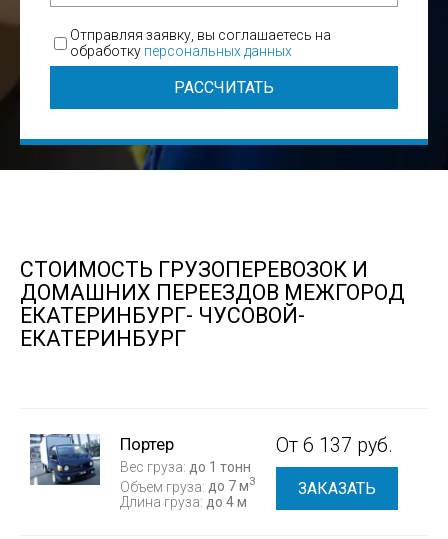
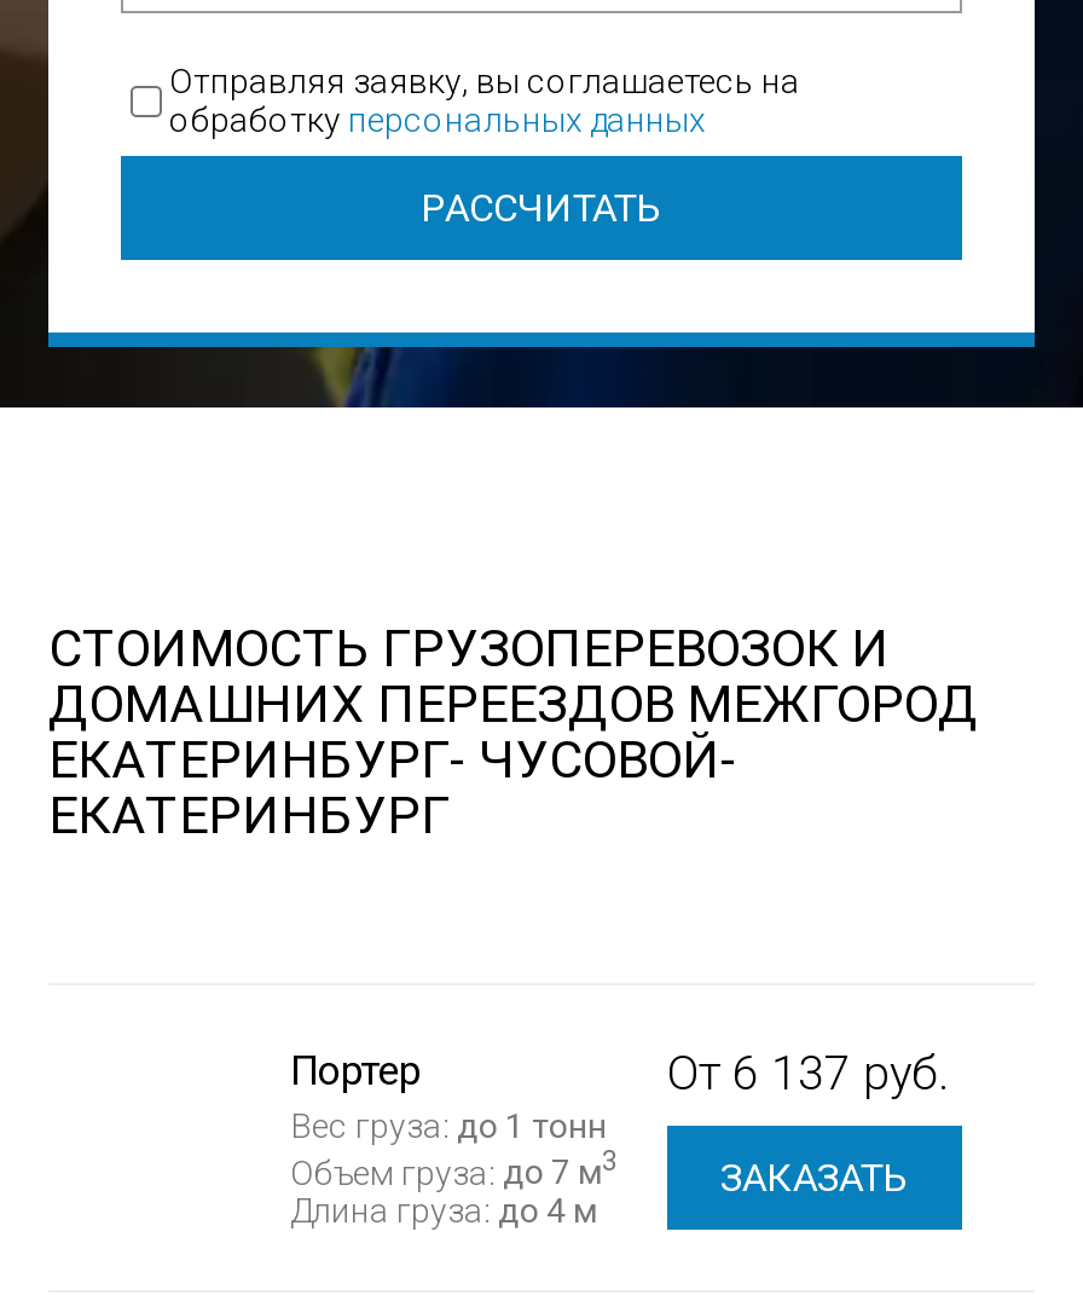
[29,433,101,486] [image] -> none

